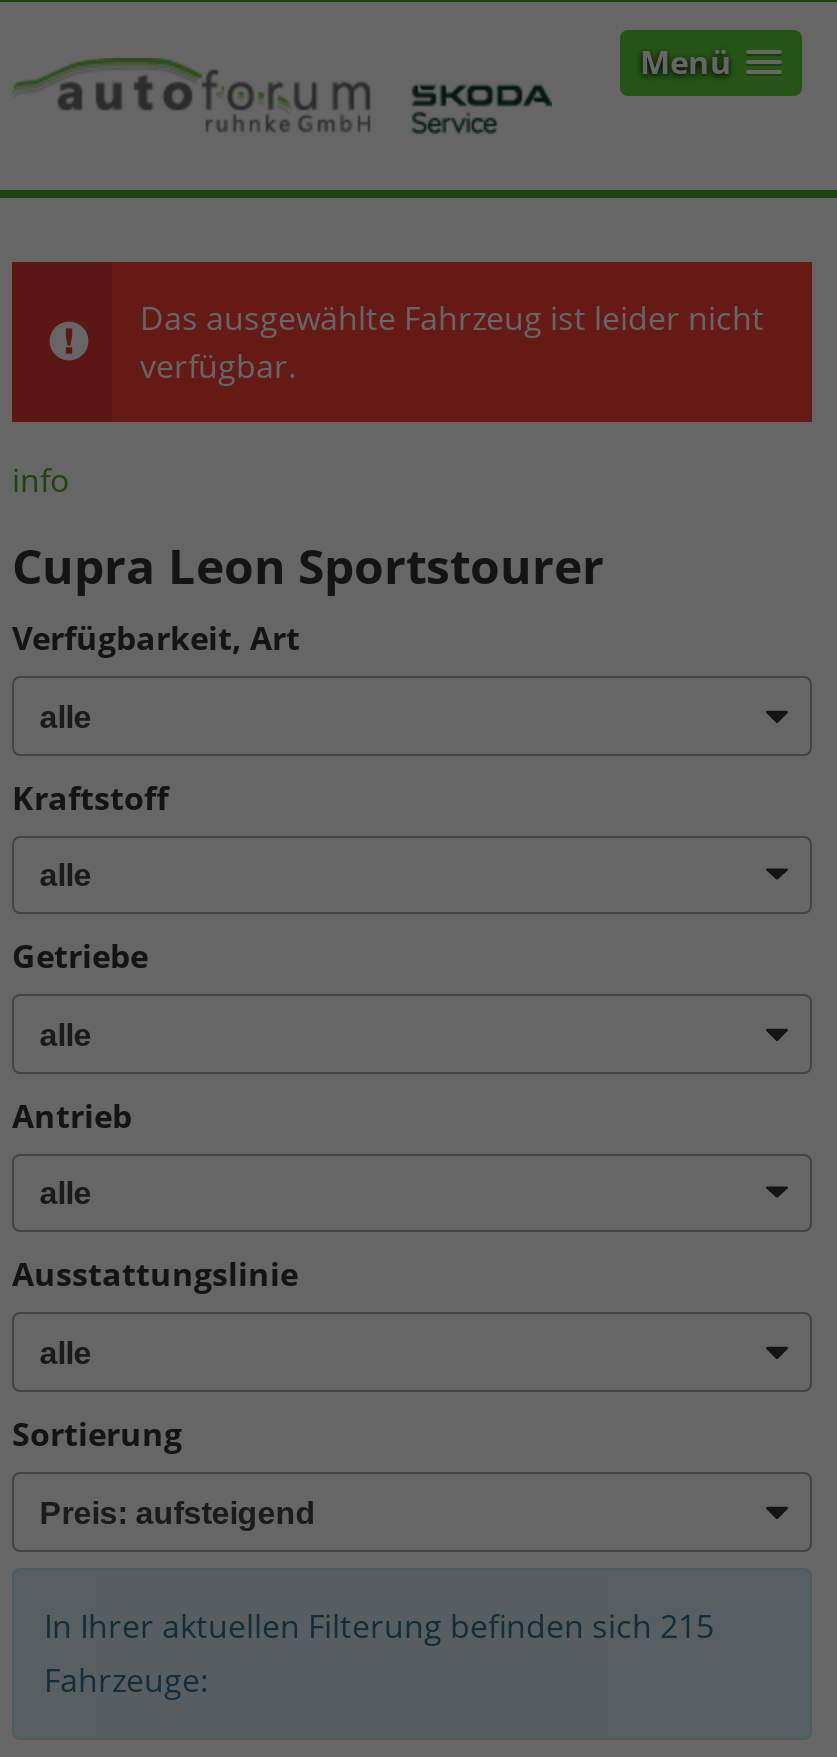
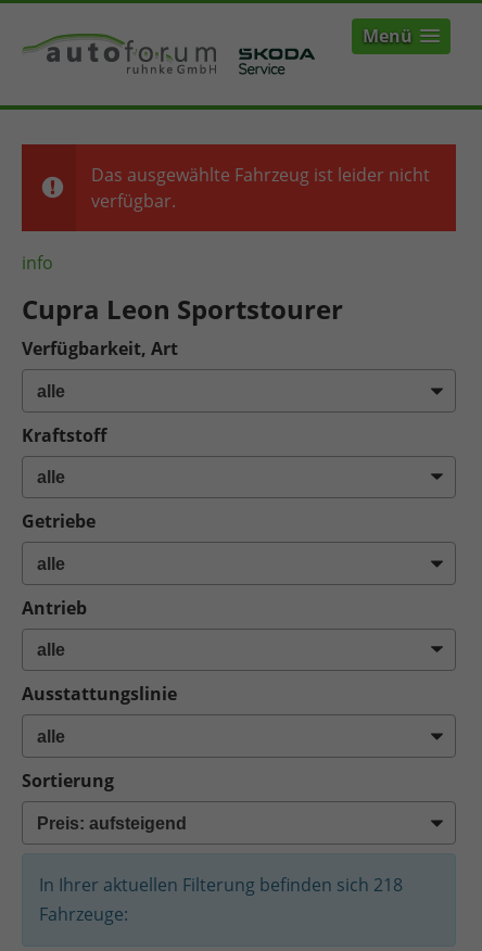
[44,1603,714,1647] In Ihrer aktuellen Filterung befinden sich 215 -> [39,872,403,896] In Ihrer aktuellen Filterung befinden sich 218

